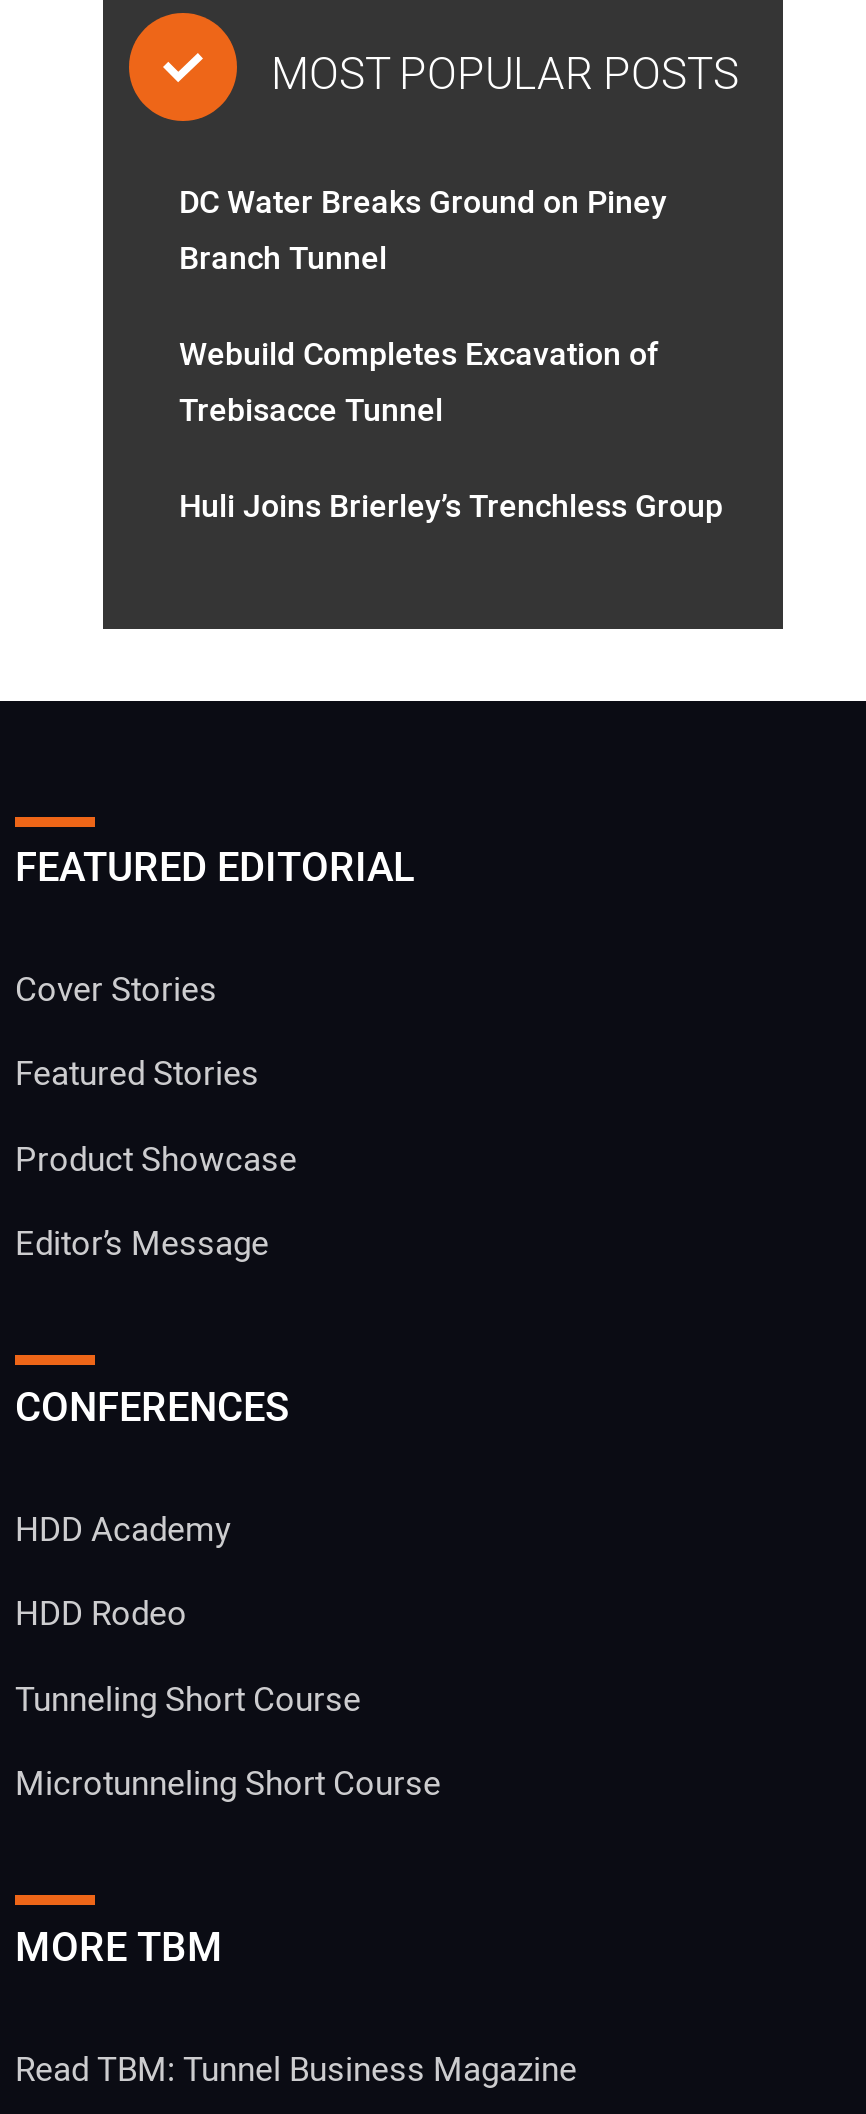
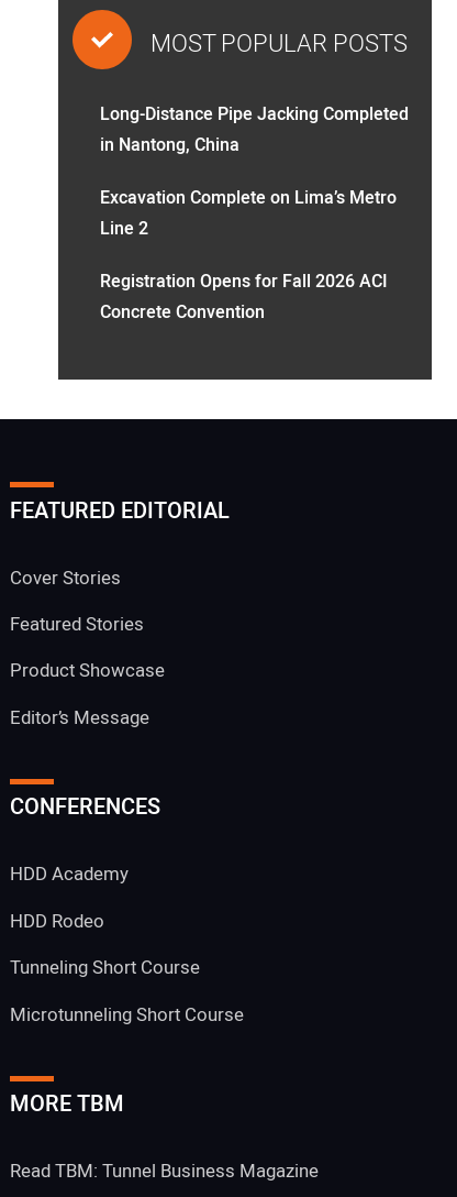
[179,179,667,283] DC Water Breaks Ground on Piney | Branch Tunnel -> [100,101,409,158] Long-Distance Pipe Jacking Completed | in Nantong, China
[179,331,659,435] Webuild Completes Excavation of | Trebisacce Tunnel -> [100,184,397,241] Excavation Complete on Lima’s Metro | Line 2
[179,483,723,531] Huli Joins Brierley’s Trenchless Group -> [100,268,388,325] Registration Opens for Fall 2026 ACI | Concrete Convention

